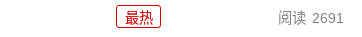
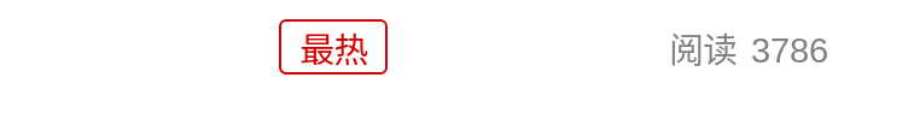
[278,10,343,26] 阅读 2691 -> [669,30,828,69] 阅读 3786

